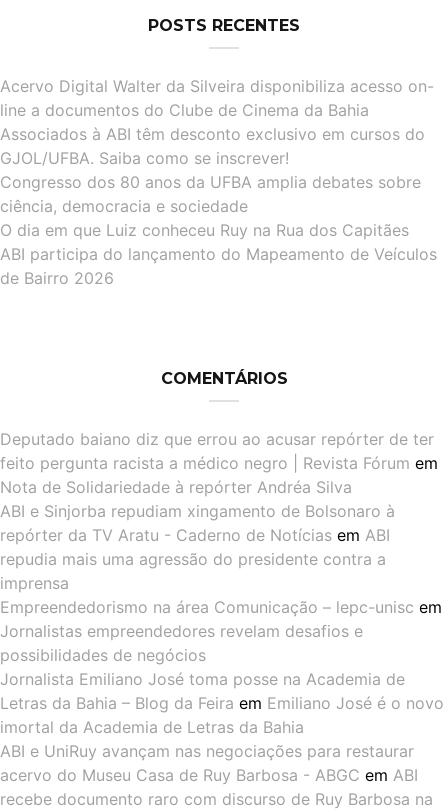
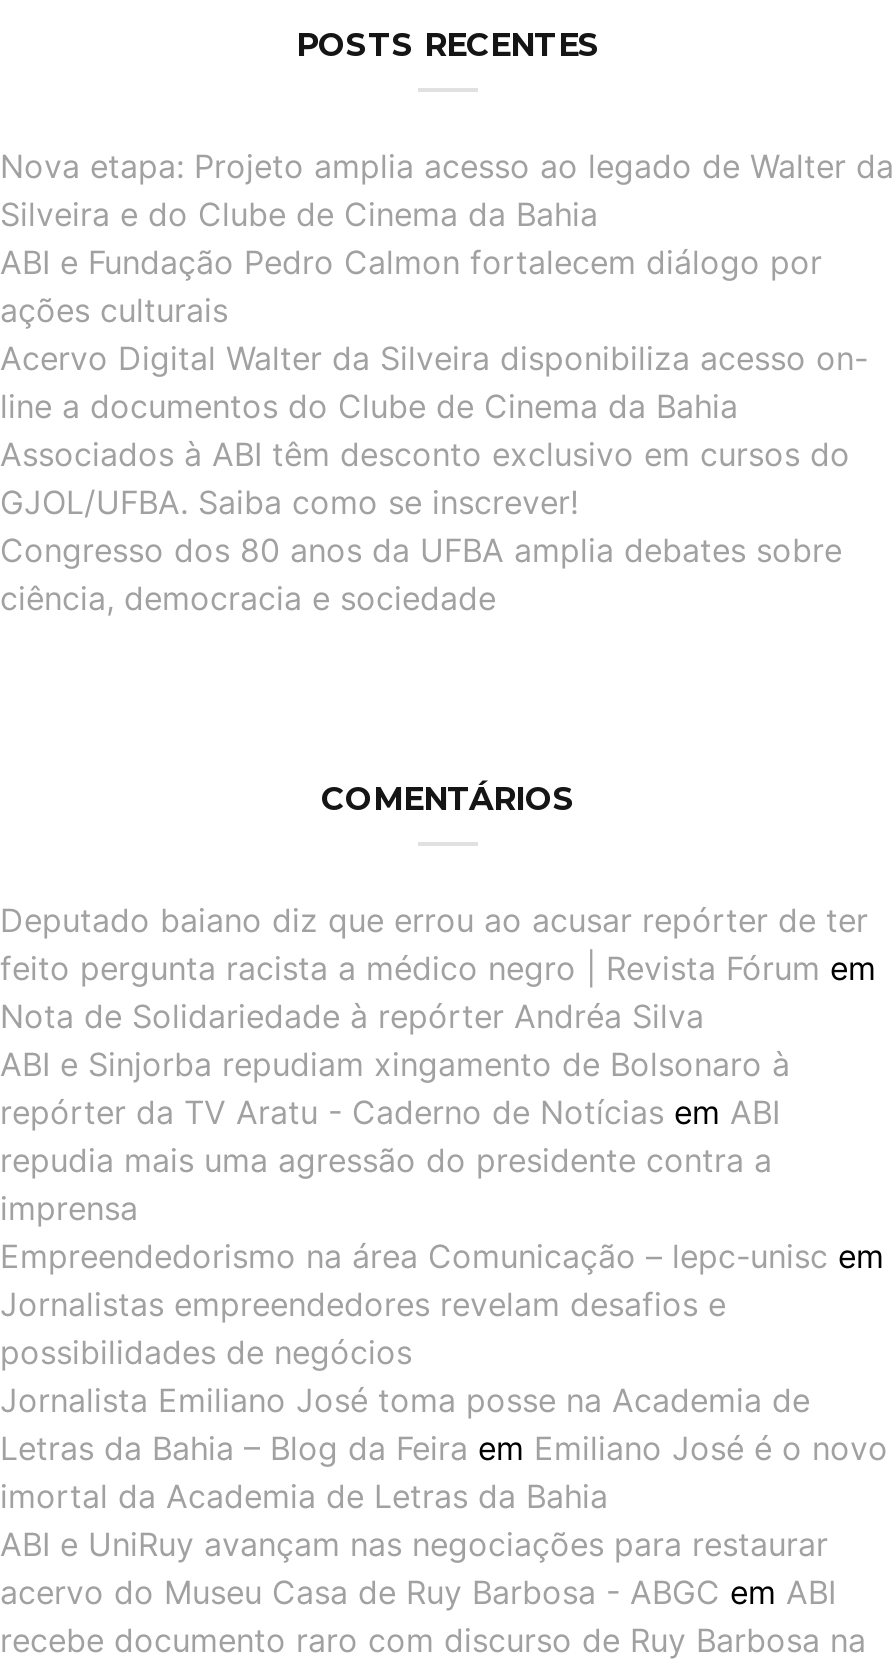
none -> [0,147,894,331] Nova etapa: Projeto amplia acesso ao legado de Walter da | Silveira e do Clube de Cinema da Bahia | ABI e Fundação Pedro Calmon fortalecem diálogo por | ações culturais
moved [0,76,434,216] -> [0,339,868,619]: Acervo Digital Walter da Silveira disponibiliza acesso on- | line a documentos do Clube de Cinema da Bahia | Associados à ABI têm desconto exclusivo em cursos do | GJOL/UFBA. Saiba como se inscrever! | Congresso dos 80 anos da UFBA amplia debates sobre | ciência, democracia e sociedade
[0,220,437,288] O dia em que Luiz conheceu Ruy na Rua dos Capitães | ABI participa do lançamento do Mapeamento de Veículos | de Bairro 2026 -> none

